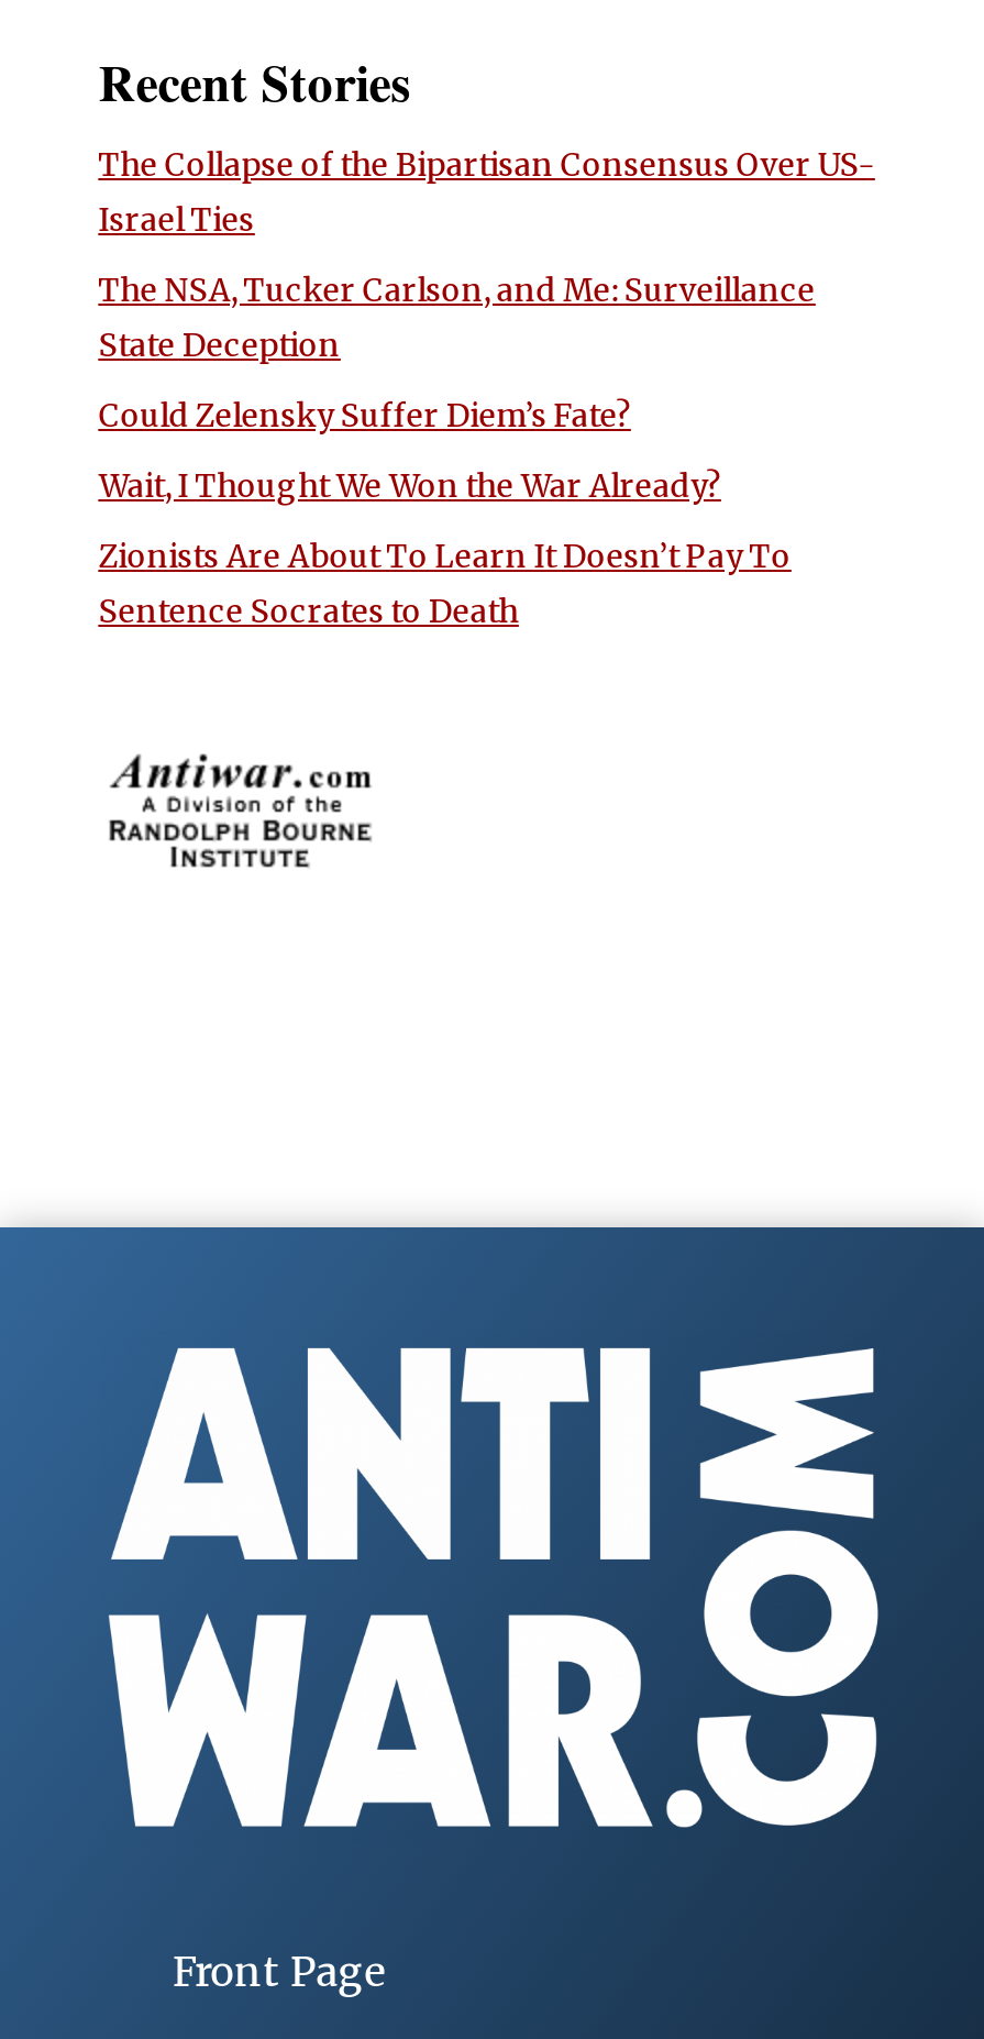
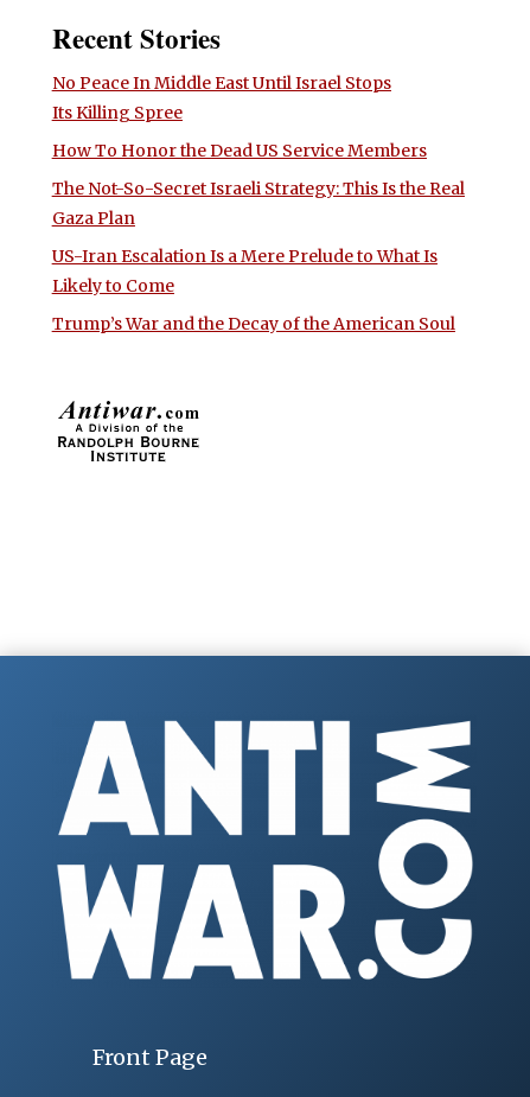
[99,145,875,239] The Collapse of the Bipartisan Consensus Over US- | Israel Ties -> [52,72,391,123] No Peace In Middle East Until Israel Stops | Its Killing Spree
[99,270,815,364] The NSA, Tucker Carlson, and Me: Surveillance | State Deception -> [52,140,427,161] How To Honor the Dead US Service Members
[99,395,631,435] Could Zelensky Suffer Diem’s Fate? -> [52,178,465,229] The Not-So-Secret Israeli Strategy: This Is the Real | Gaza Plan
[99,466,721,505] Wait, I Thought We Won the War Already? -> [52,245,437,296] US-Iran Escalation Is a Mere Prelude to What Is | Likely to Come
[99,536,791,631] Zionists Are About To Learn It Doesn’t Pay To | Sentence Socrates to Death -> [52,313,455,334] Trump’s War and the Decay of the American Soul

